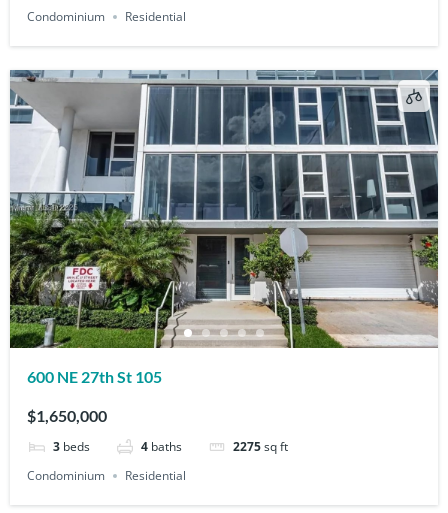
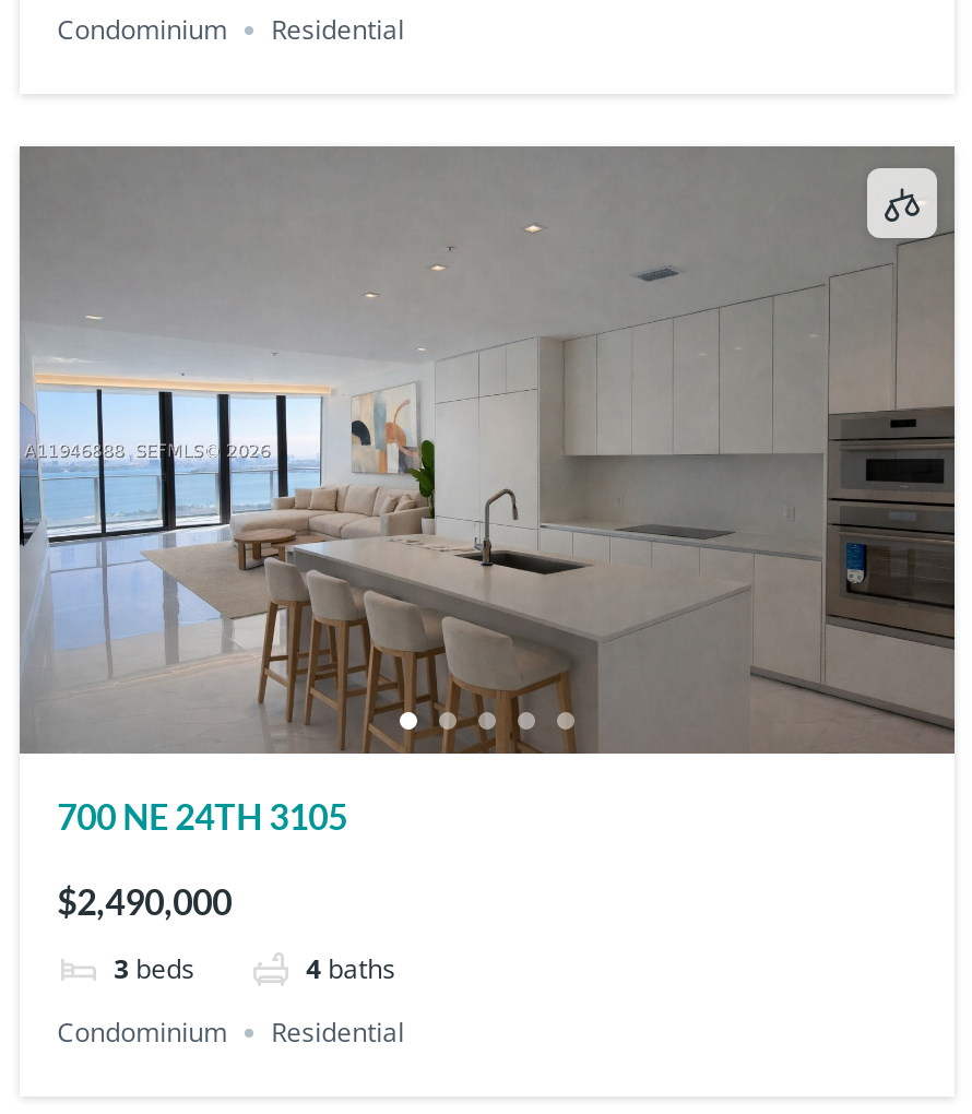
[9,70,439,386] [image] | 600 NE 27th St 105 -> [17,146,957,837] [image] | 700 NE 24TH 3105
[27,406,107,425] $1,650,000 -> [57,880,232,922] $2,490,000
[233,438,288,455] 2275 sq ft -> none

